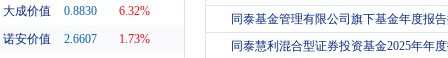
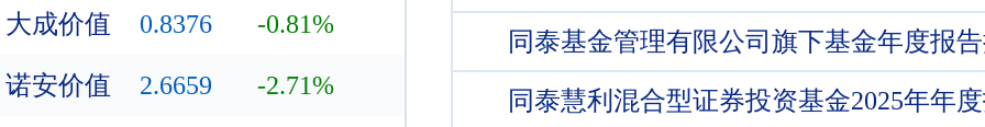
[63,4,96,18] 0.8830 -> [140,9,212,39] 0.8376
[119,4,150,18] 6.32% -> [257,9,334,39] -0.81%
[63,32,96,46] 2.6607 -> [140,70,212,101] 2.6659
[119,32,150,46] 1.73% -> [257,70,334,101] -2.71%

